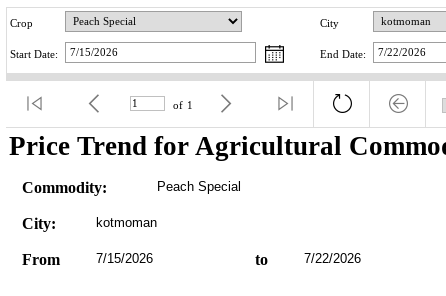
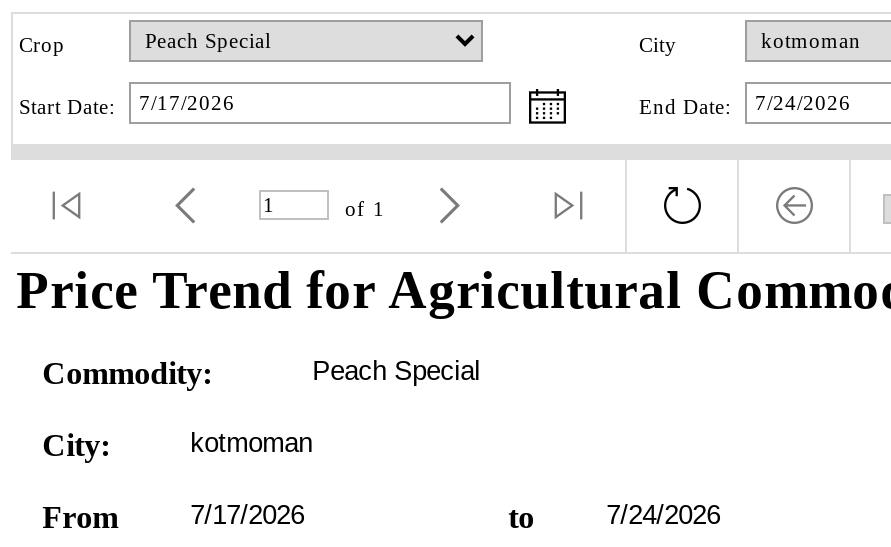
[96,251,153,266] 7/15/2026 -> [190,499,304,529] 7/17/2026
[304,251,361,266] 7/22/2026 -> [606,499,720,529] 7/24/2026

